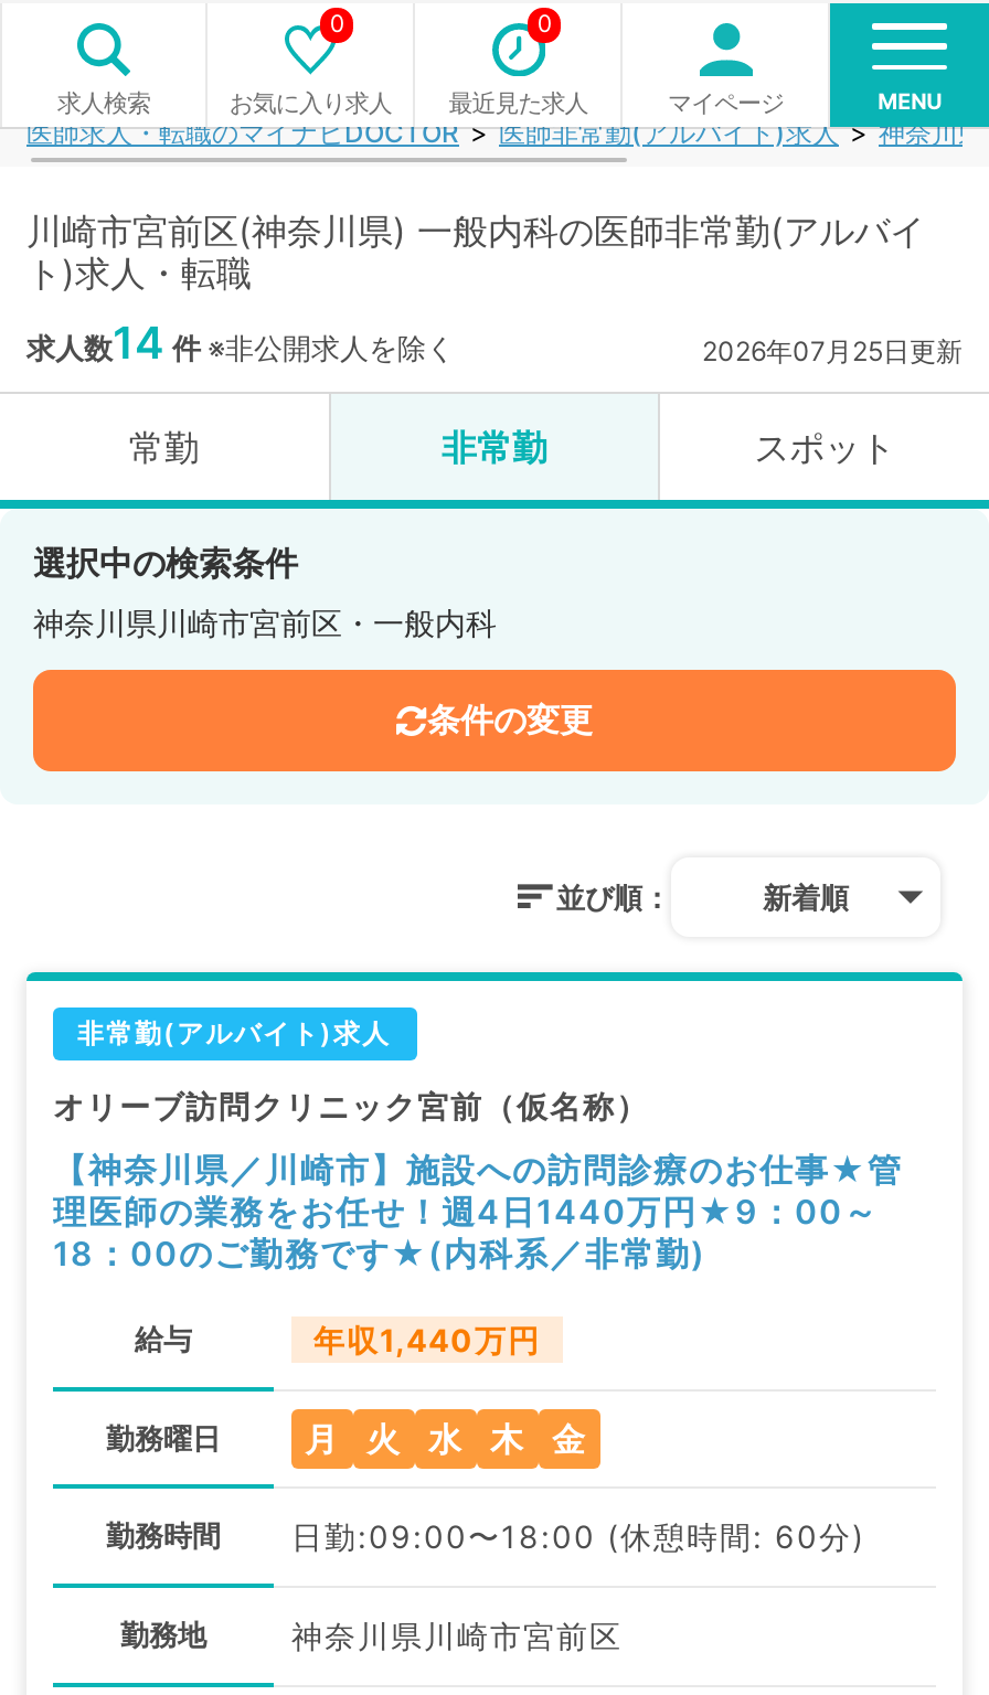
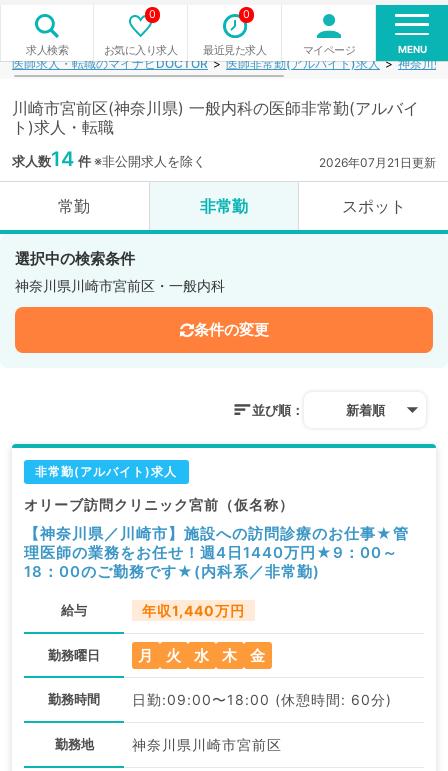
[702,334,963,367] 2026年07月25日更新 -> [319,155,436,170] 2026年07月21日更新

